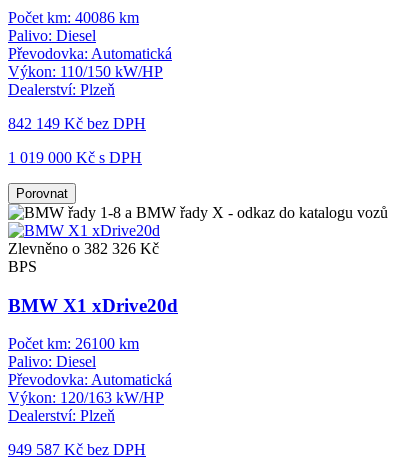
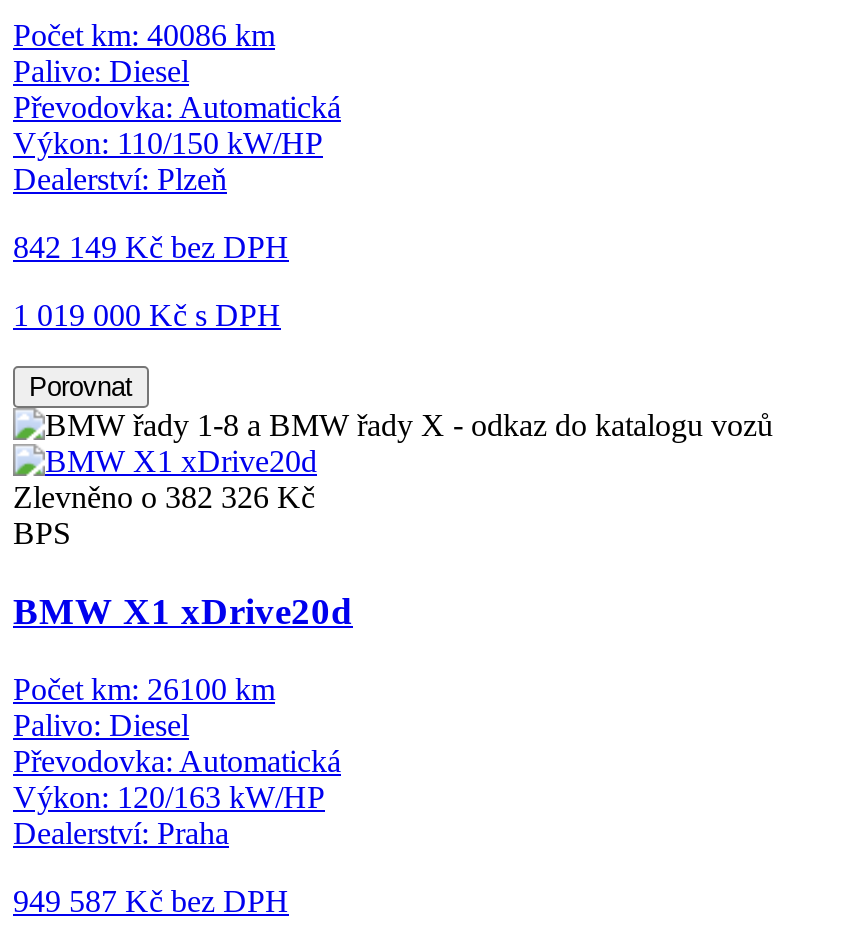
[8,407,115,424] Dealerství: Plzeň -> [13,816,229,850] Dealerství: Praha

